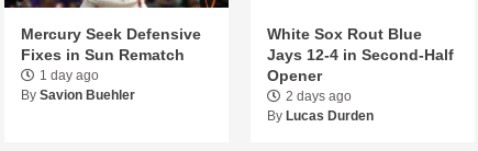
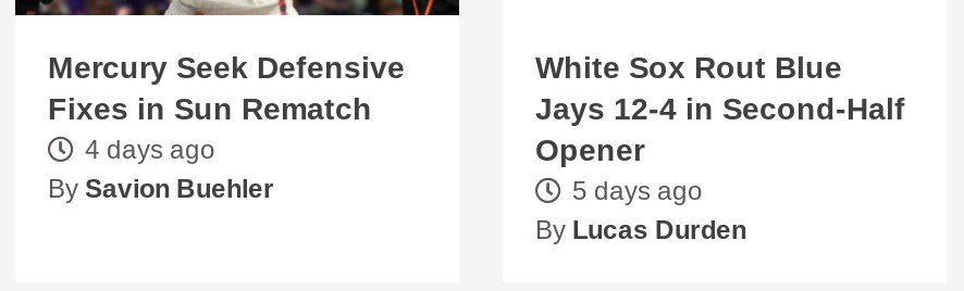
[40,68,99,83] 1 day ago -> [85,135,215,165] 4 days ago
[286,89,352,104] 2 days ago -> [572,176,703,207] 5 days ago

